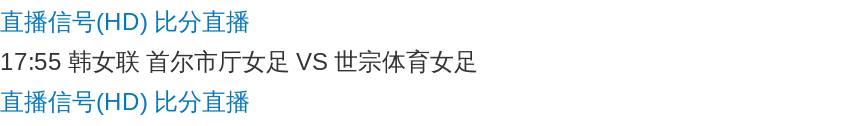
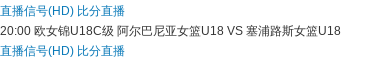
[0,48,478,76] 17:55 韩女联首尔市厅女足 VS 世宗体育女足 -> [0,24,341,38] 20:00 欧女锦U18C级阿尔巴尼亚女篮U18 VS 塞浦路斯女篮U18

